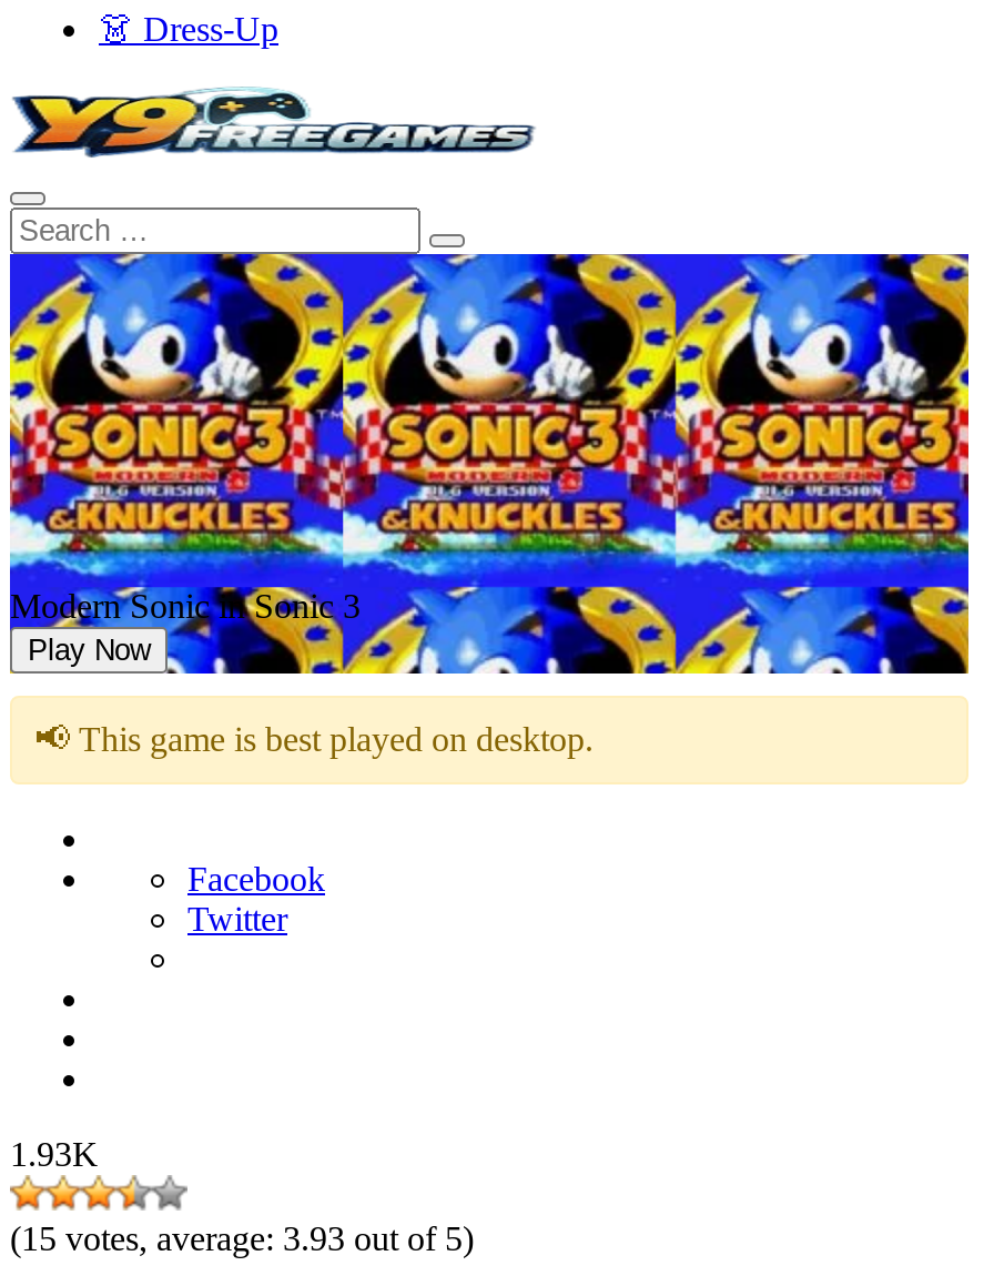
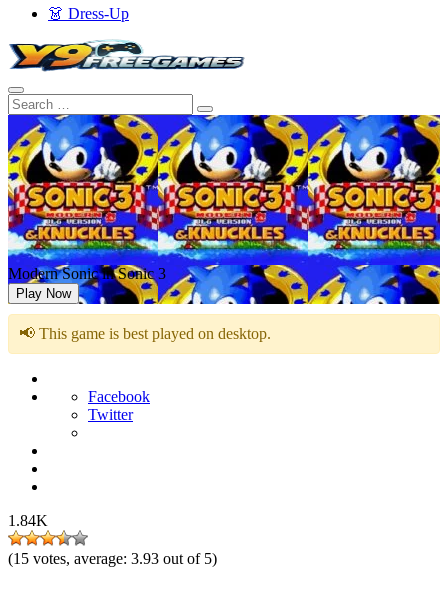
[10,1135,99,1173] 1.93K -> [8,512,48,529] 1.84K

